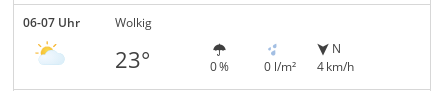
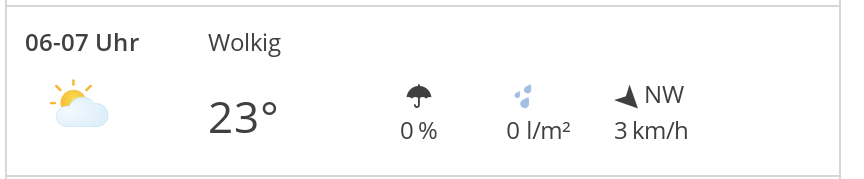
[317,40,354,75] N | 4 km/h -> [614,76,688,146] NW | 3 km/h

